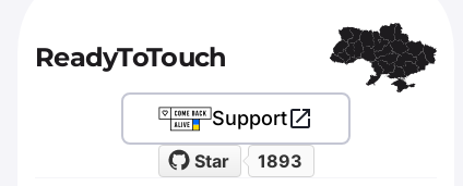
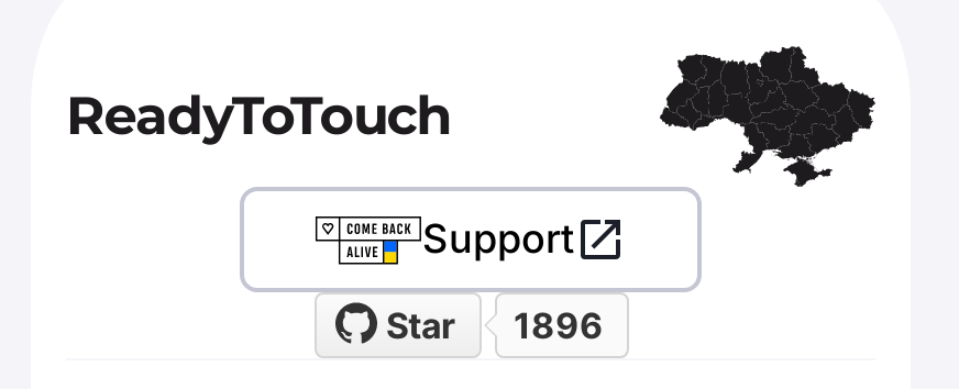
[194,150,302,172] Star 1893 -> [386,303,604,347] Star 1896

